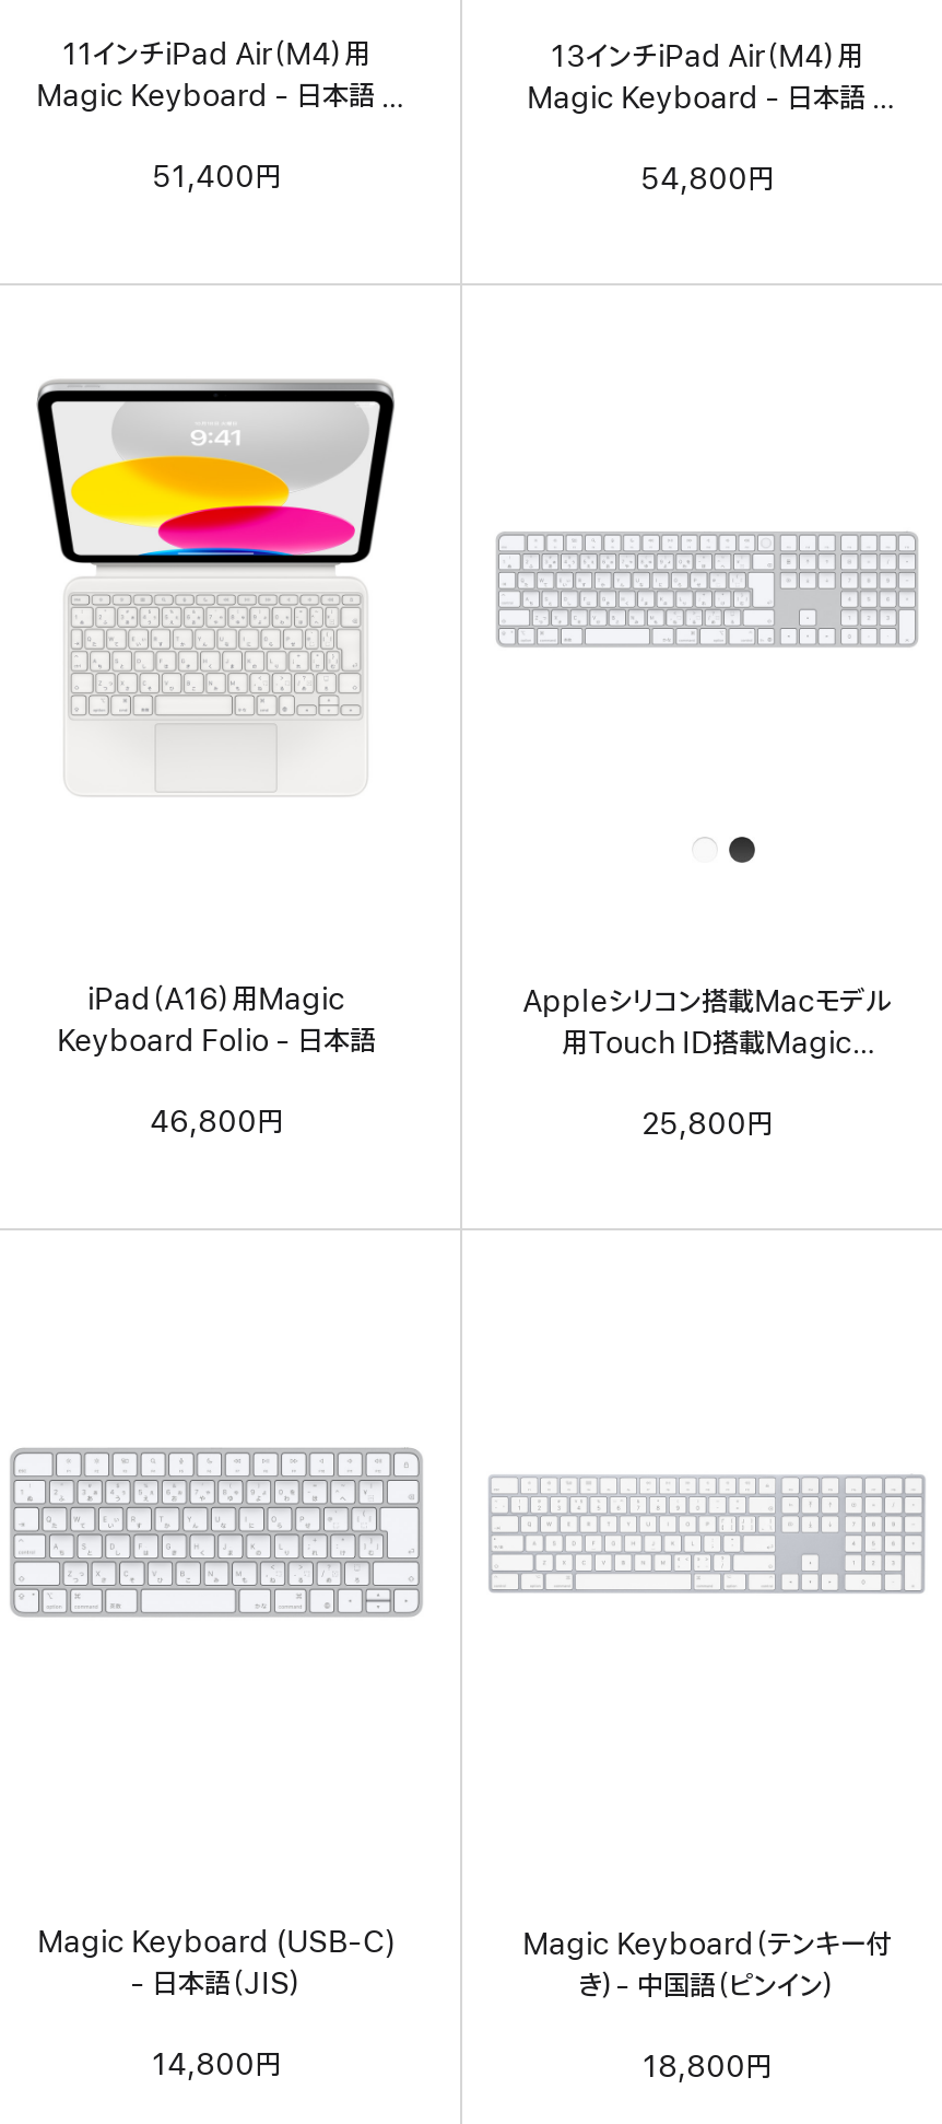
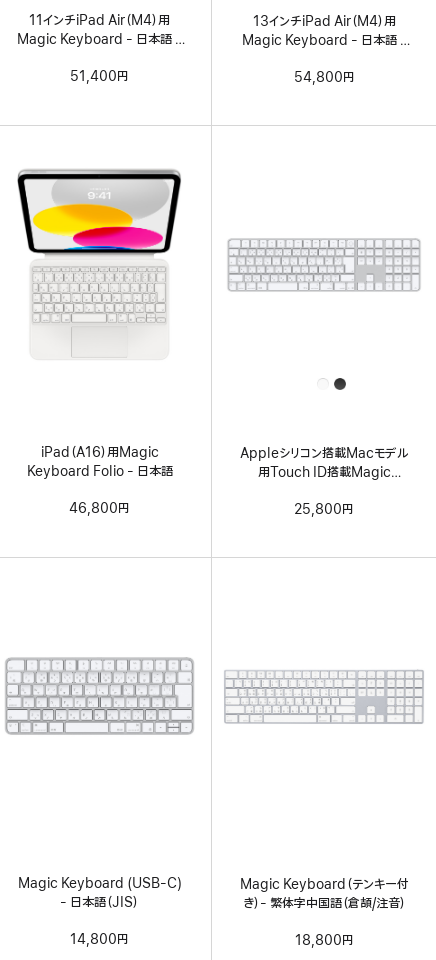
[578,1968,836,2006] き）- 中国語（ピンイン） -> [242,895,405,912] き）- 繁体字中国語（倉頡/注音）

